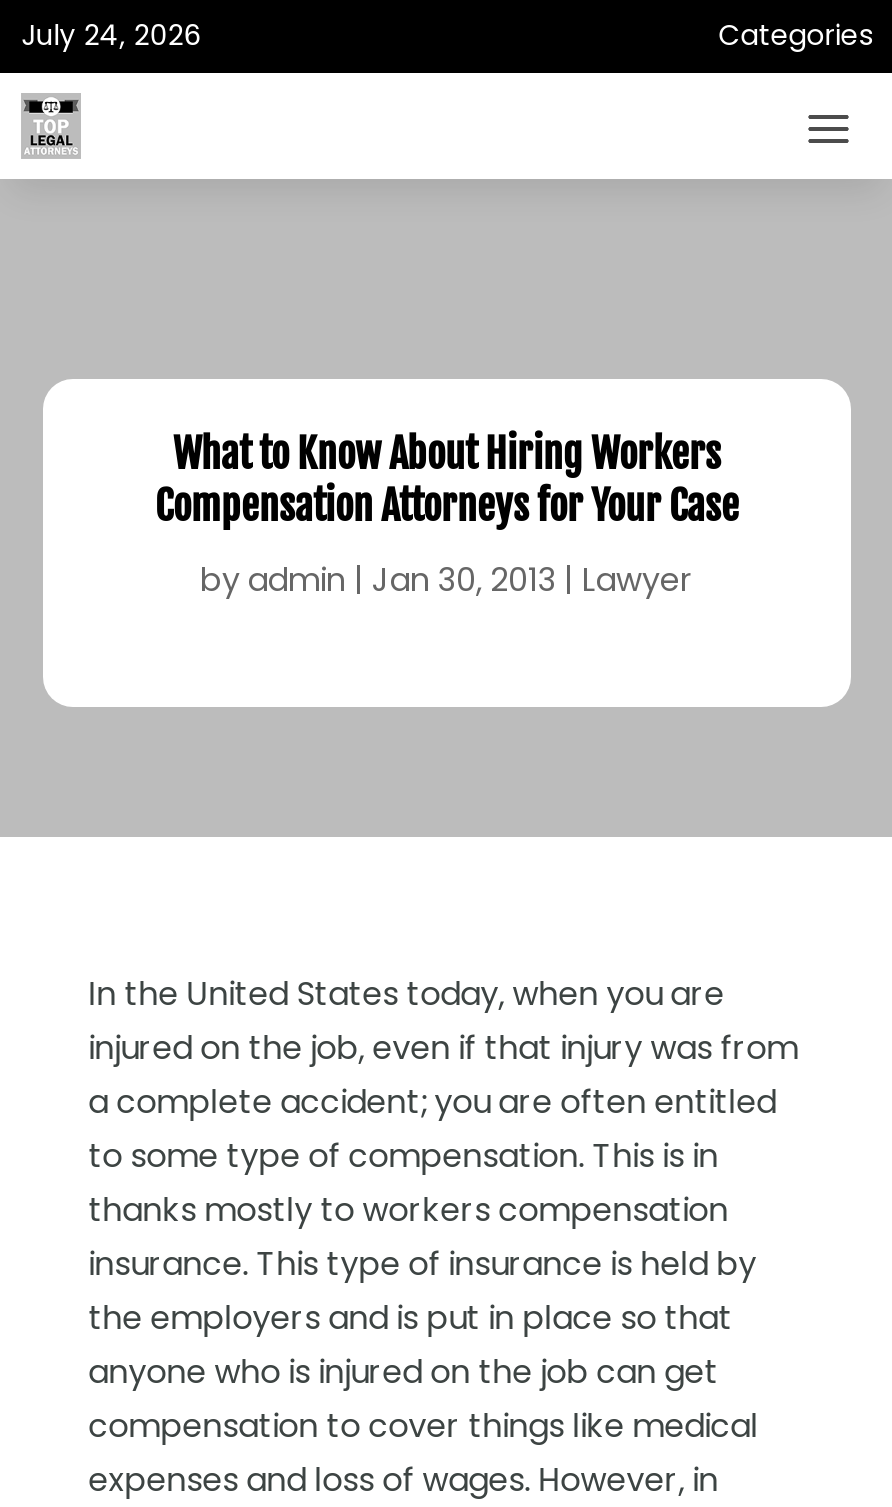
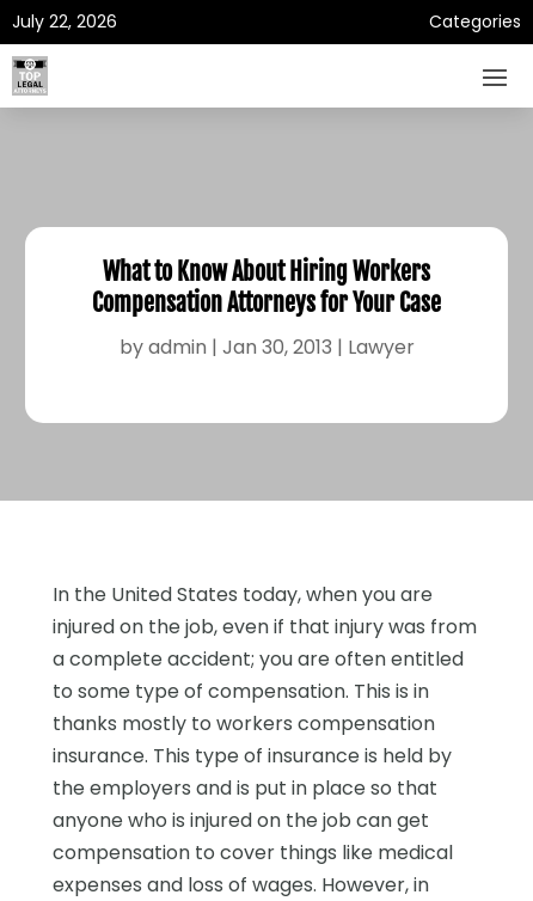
[21,15,201,55] July 24, 2026 -> [12,10,117,33] July 22, 2026

